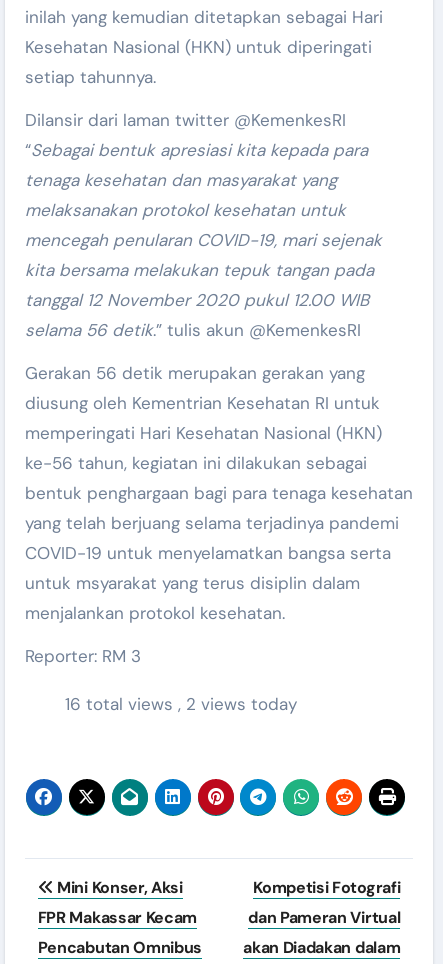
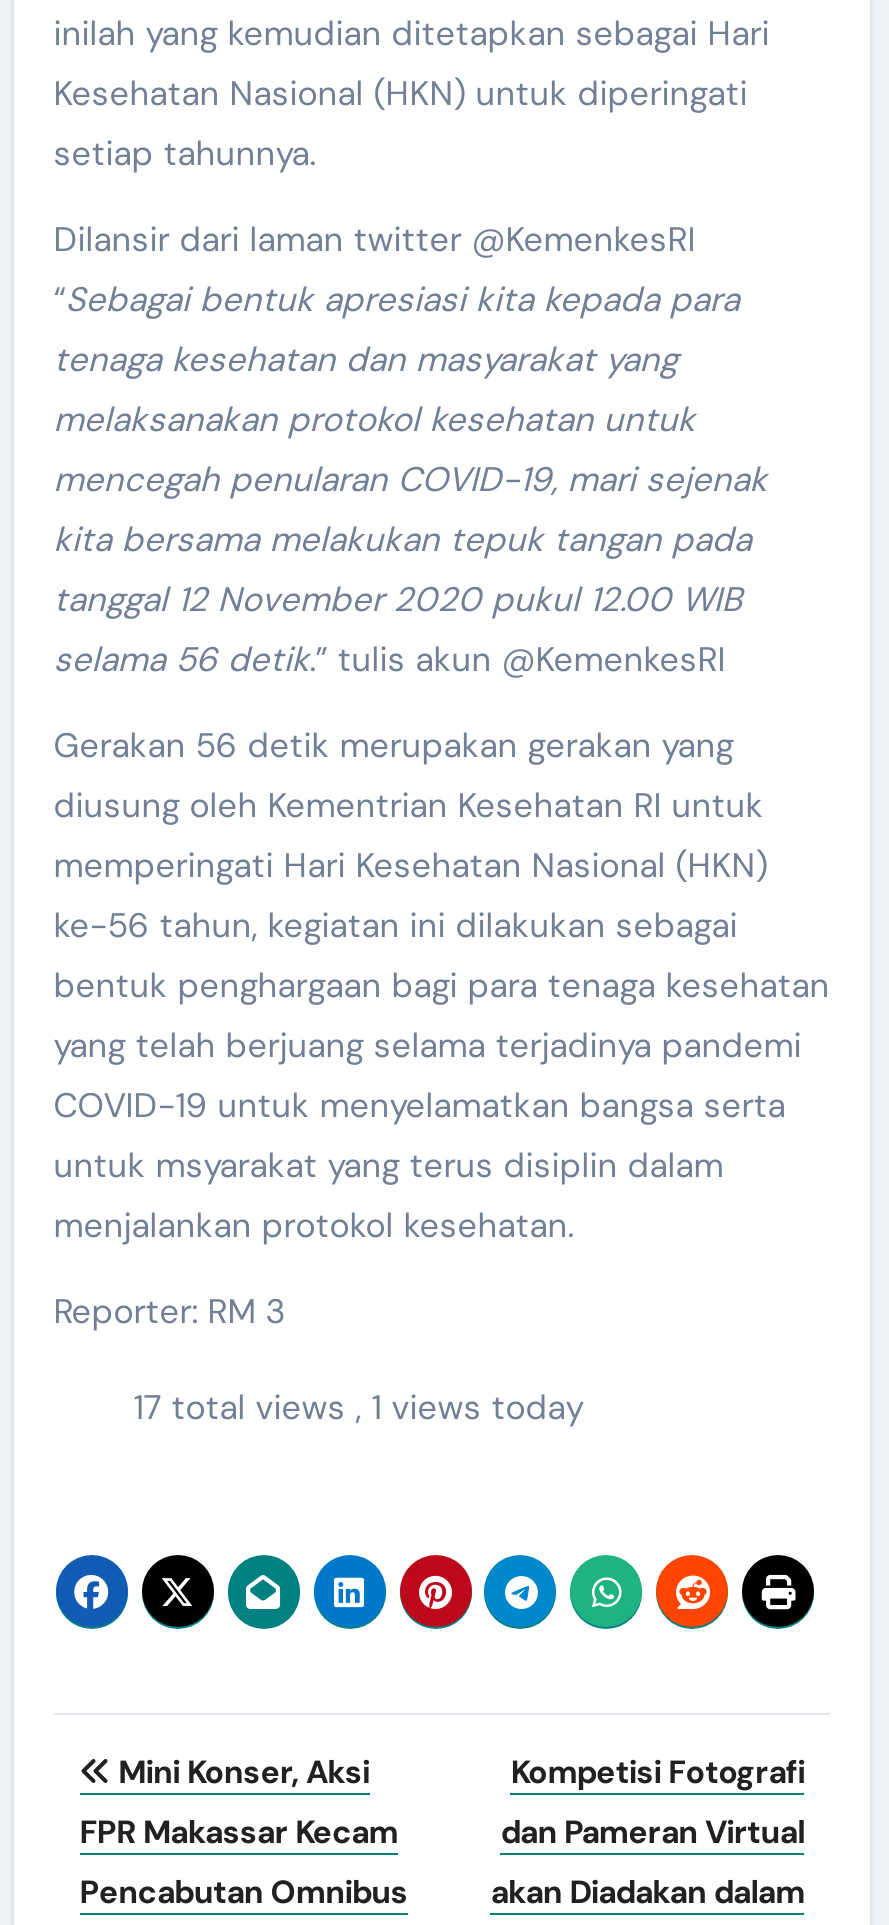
[60,693,297,715] 16 total views, 2 views today -> [124,1384,584,1428] 17 total views, 1 views today

